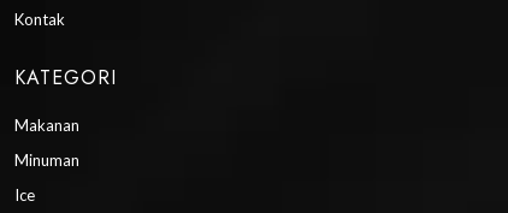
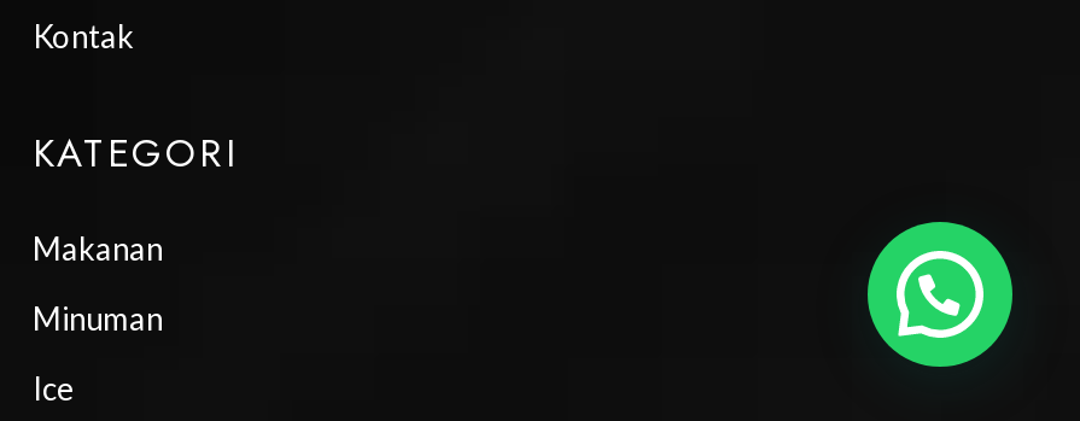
none -> [865,220,1015,369] [image]

